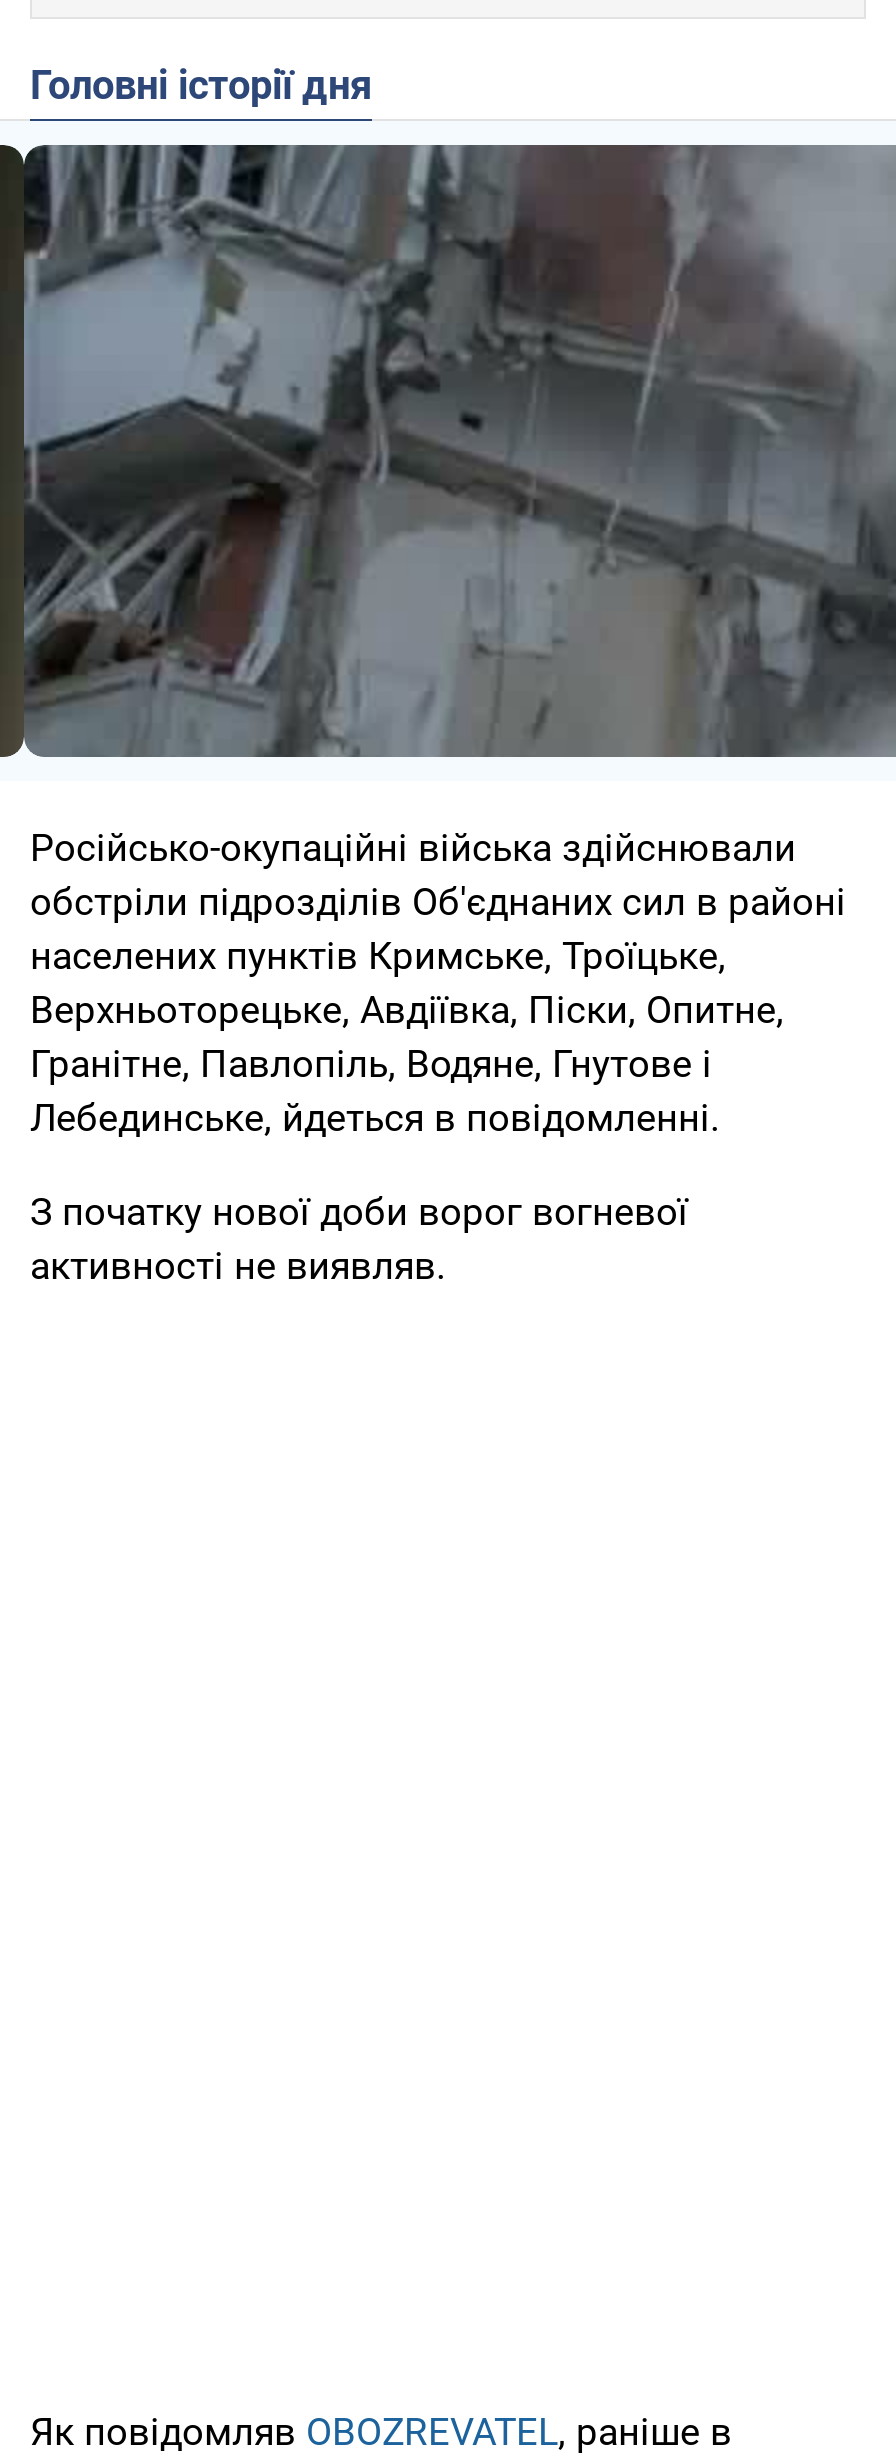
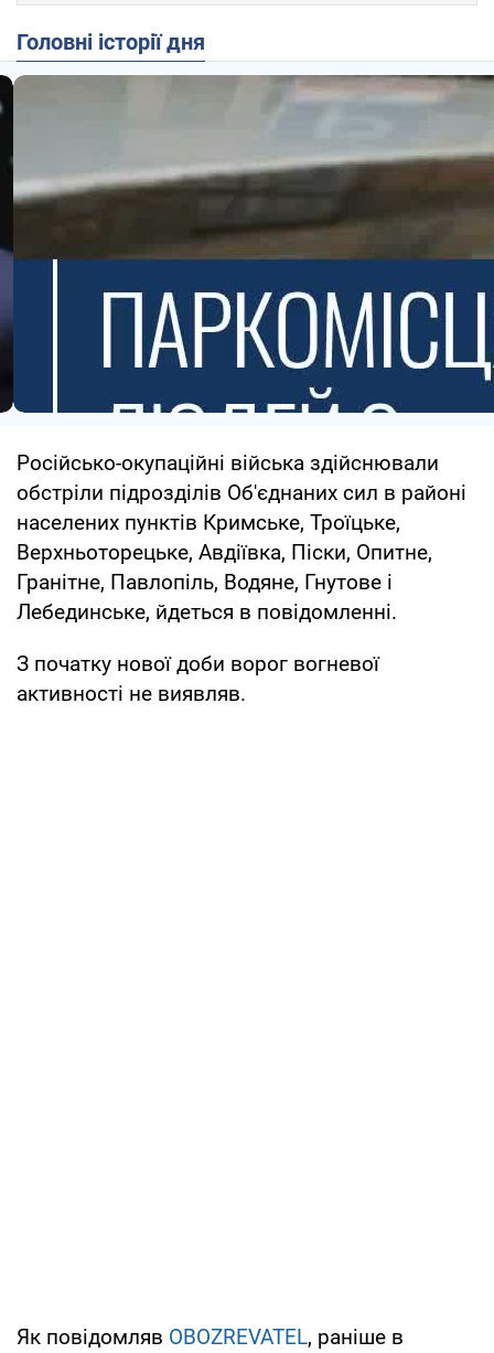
[6,145,890,759] [image] -> [3,75,491,414] [image]

